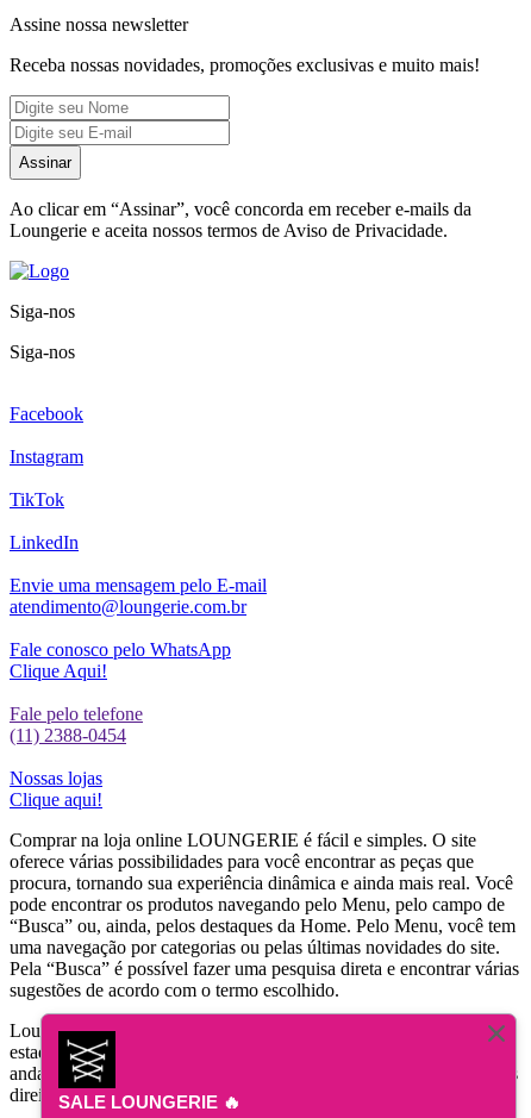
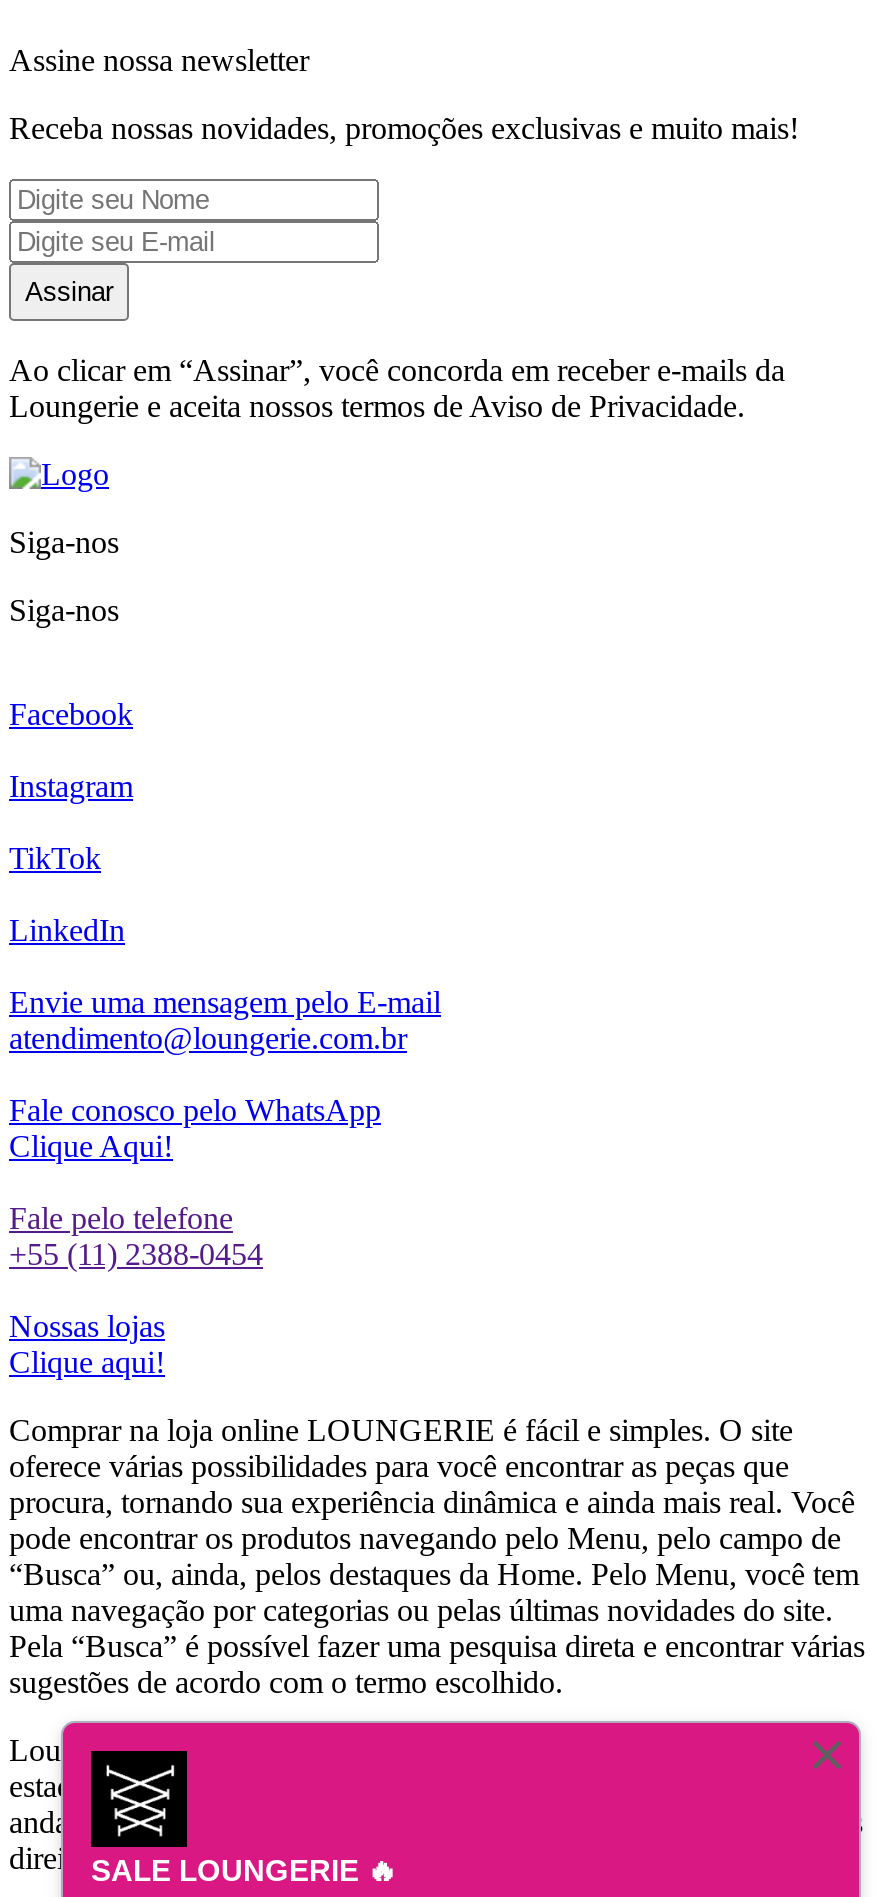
[10,725,126,745] (11) 2388-0454 -> [9,1237,263,1271] +55 (11) 2388-0454

